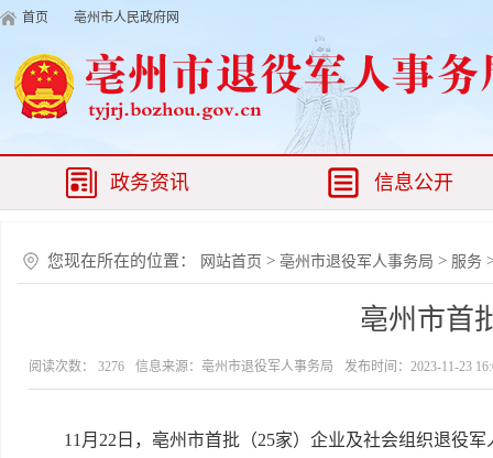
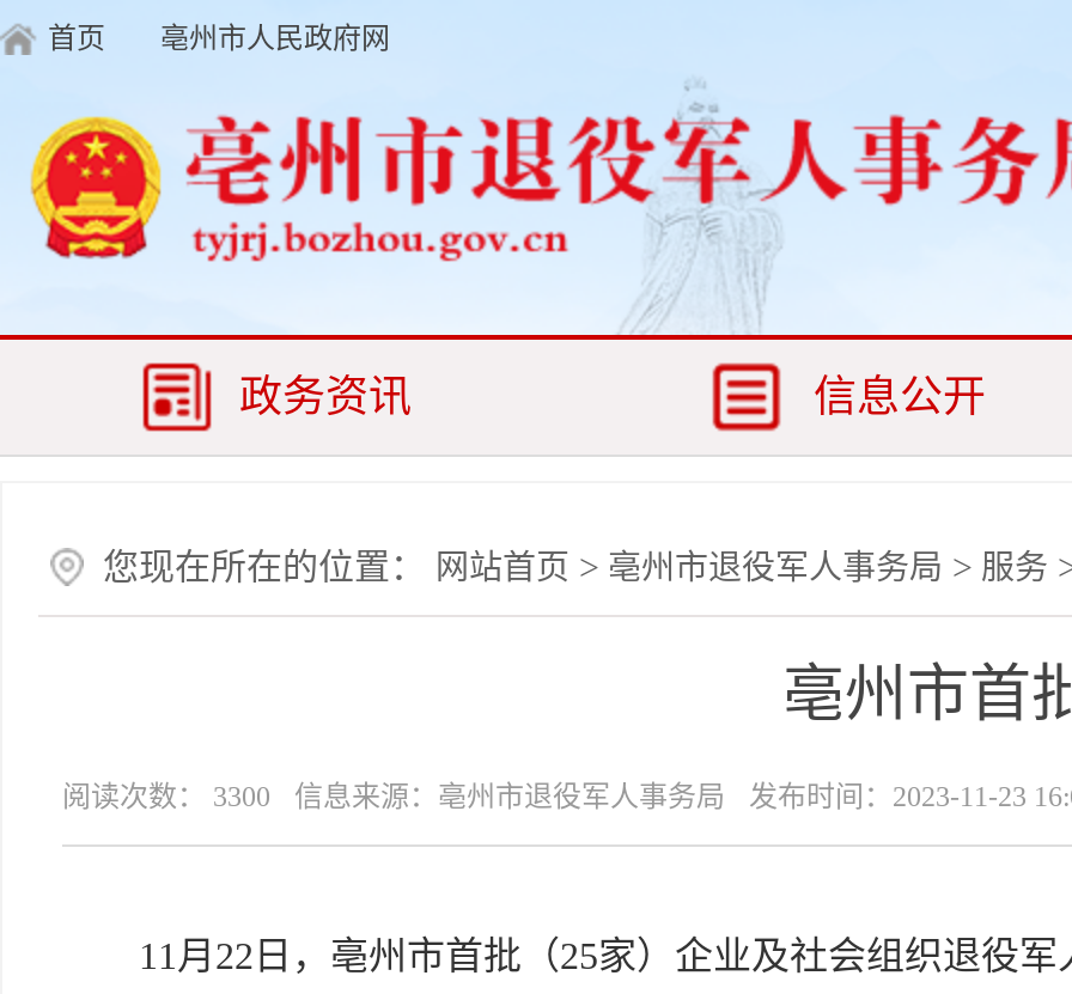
[29,359,124,374] 阅读次数：3276 -> [62,780,270,813] 阅读次数：3300

